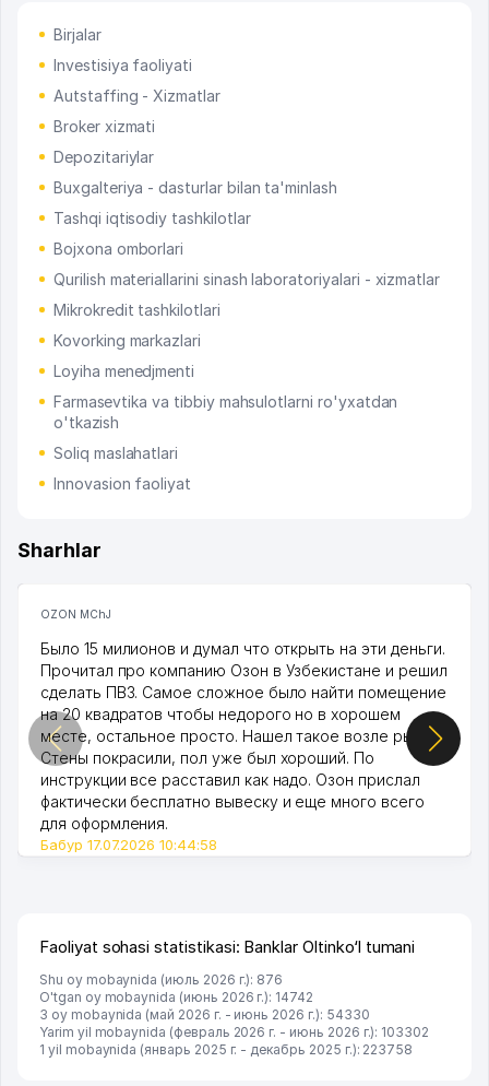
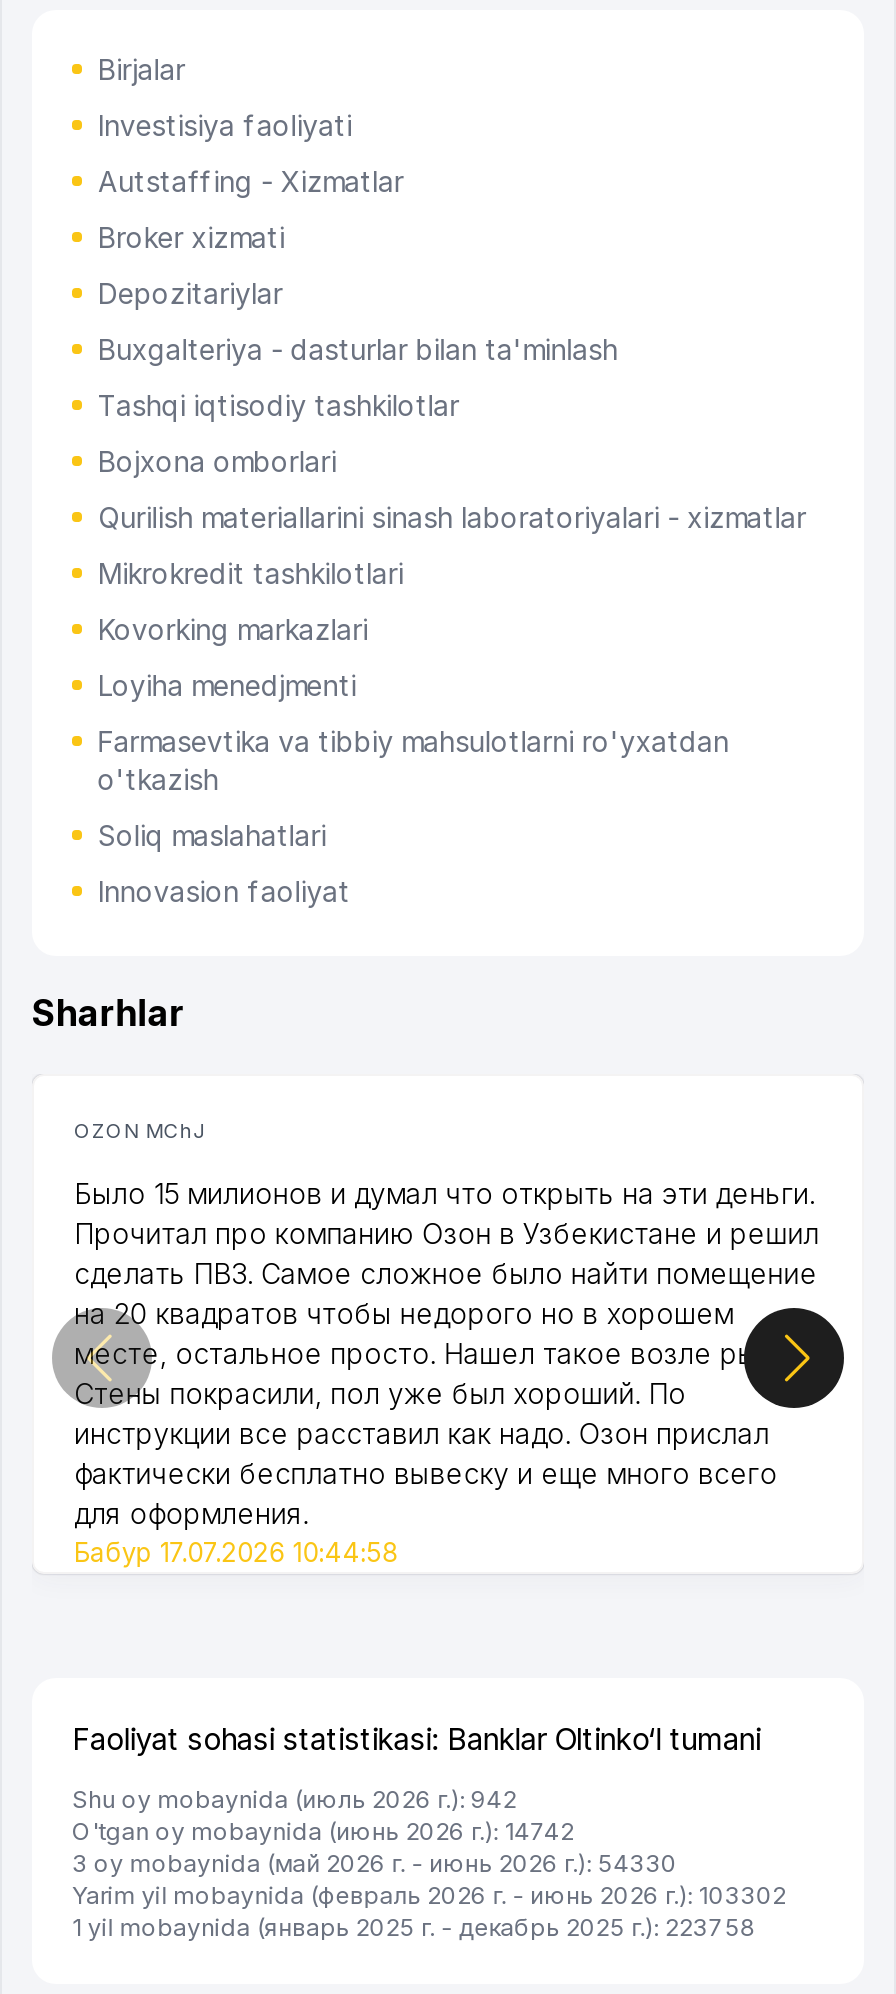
[39,972,283,988] Shu oy mobaynida (июль 2026 г.): 876 -> [72,1784,516,1814] Shu oy mobaynida (июль 2026 г.): 942

